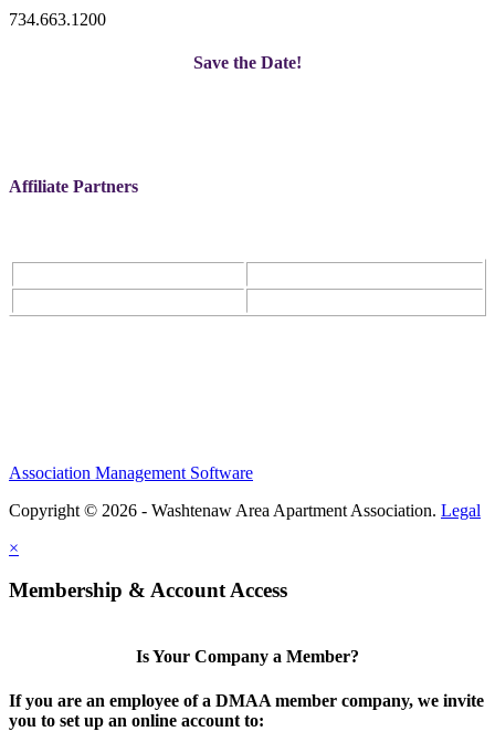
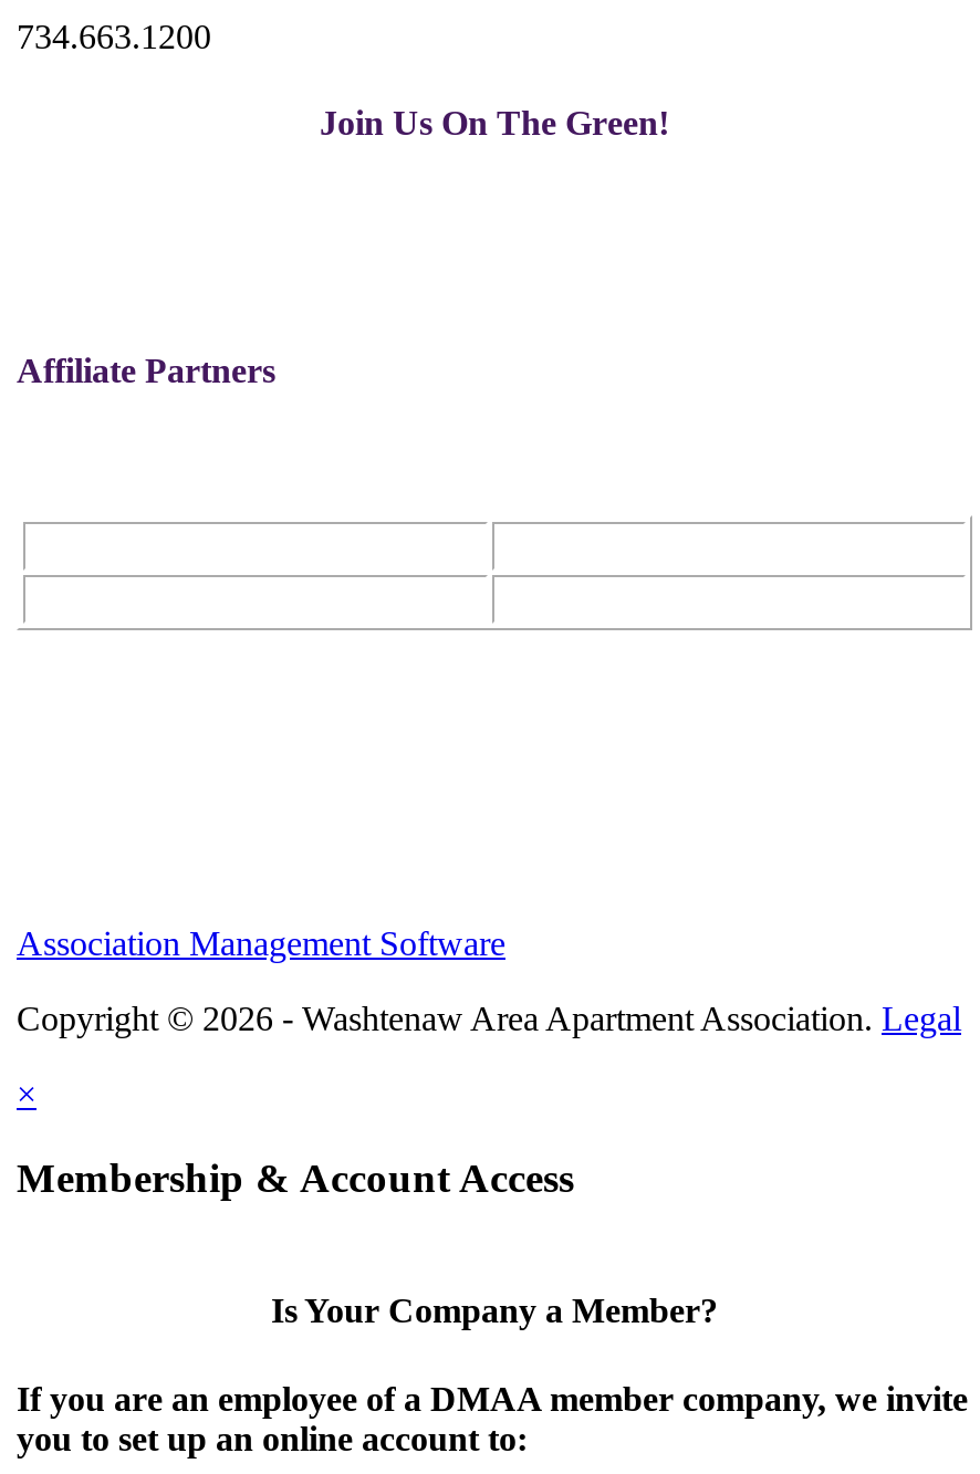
[193,53,302,72] Save the Date! -> [320,104,669,142] Join Us On The Green!

